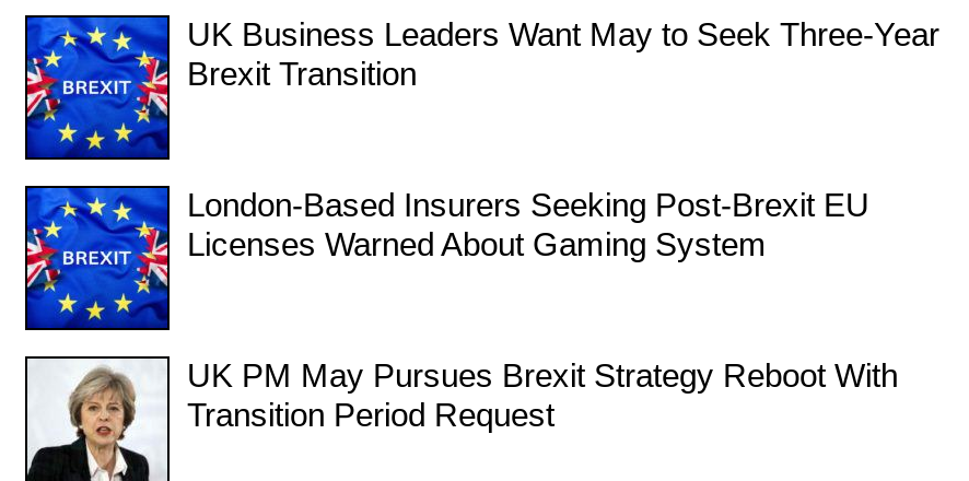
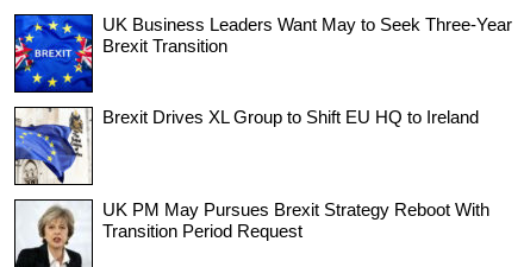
[25,185,869,330] [image] | London-Based Insurers Seeking Post-Brexit EU | Licenses Warned About Gaming System -> [14,107,479,185] [image] | Brexit Drives XL Group to Shift EU HQ to Ireland

